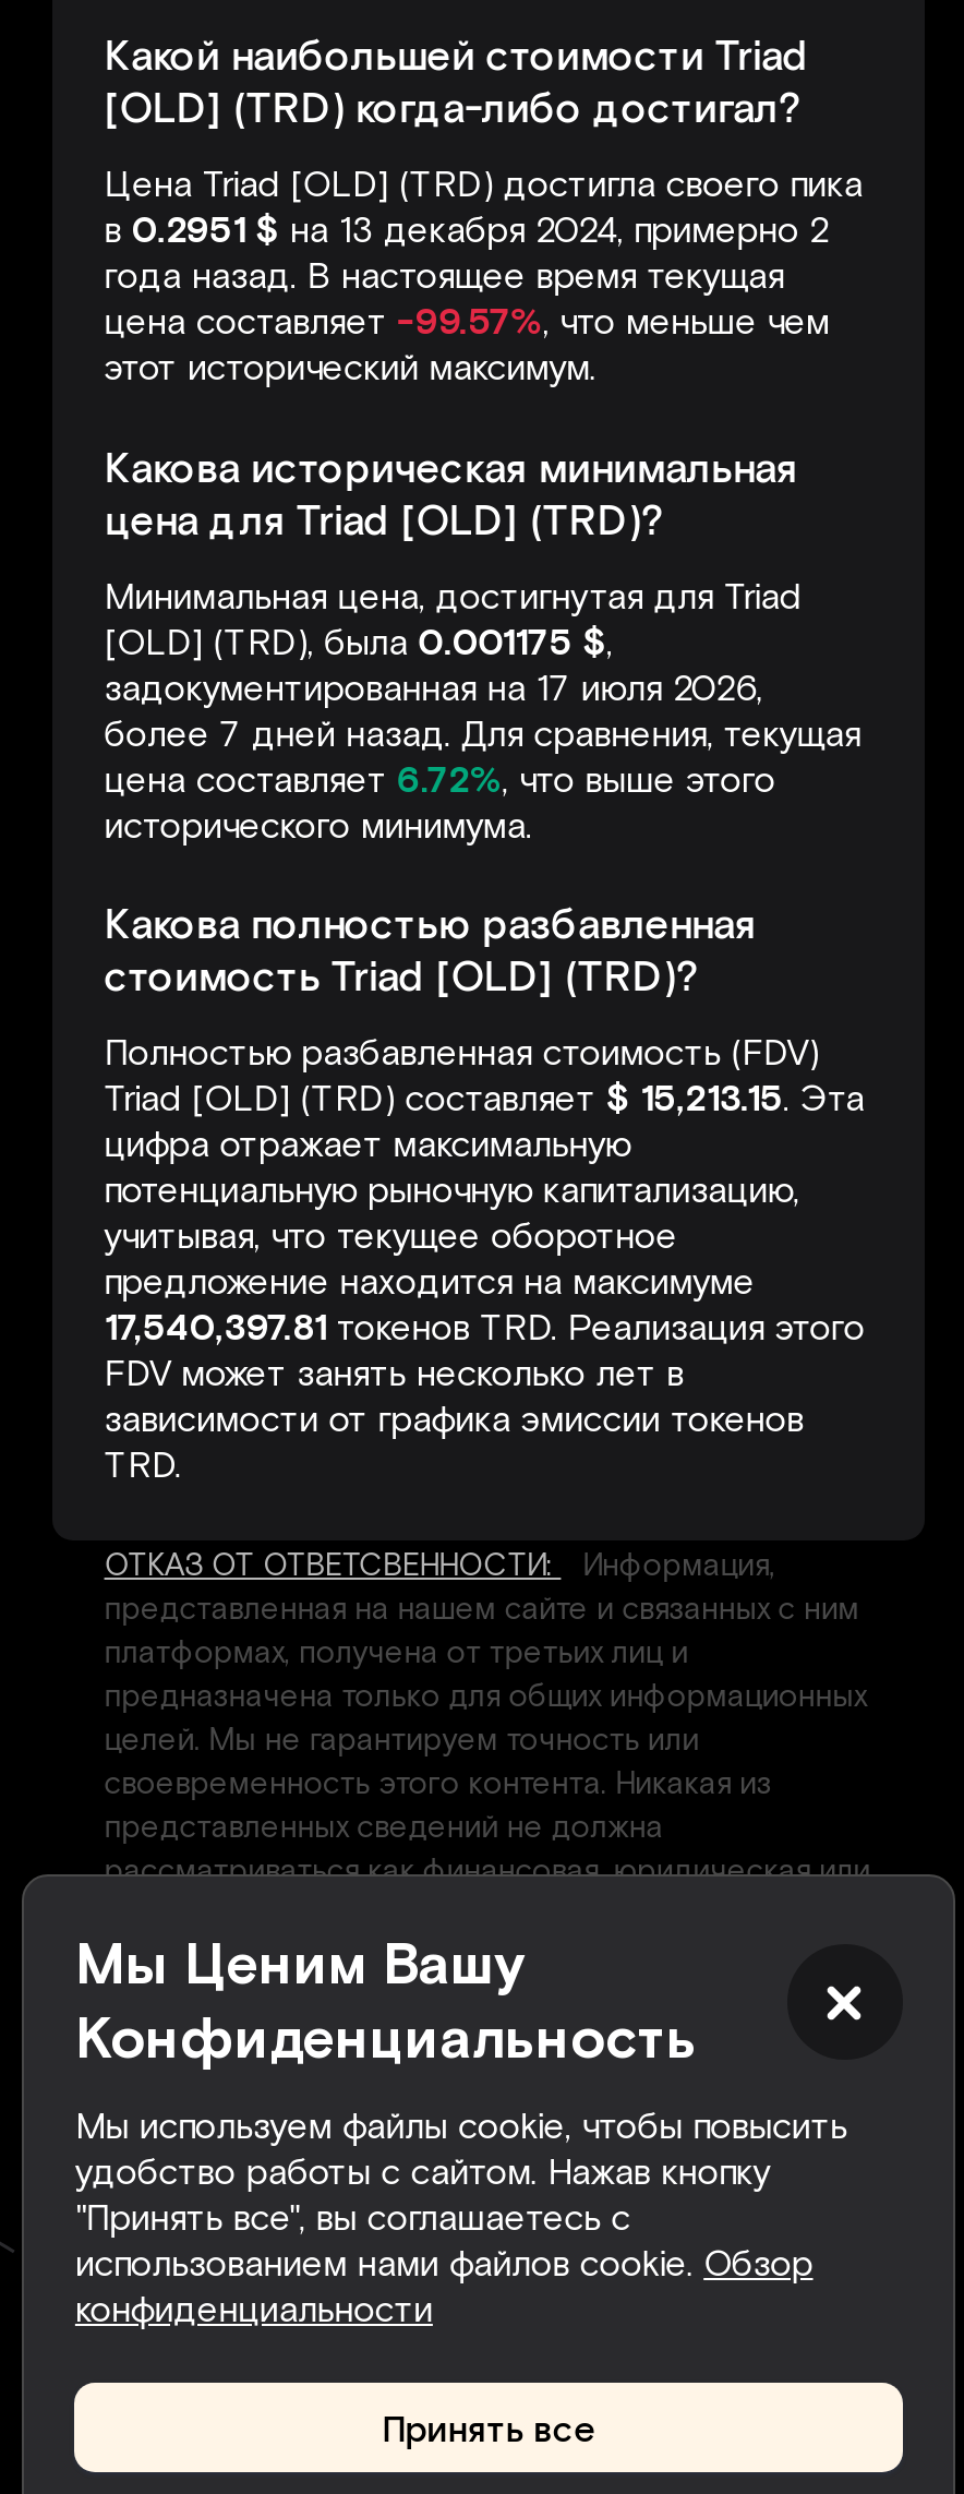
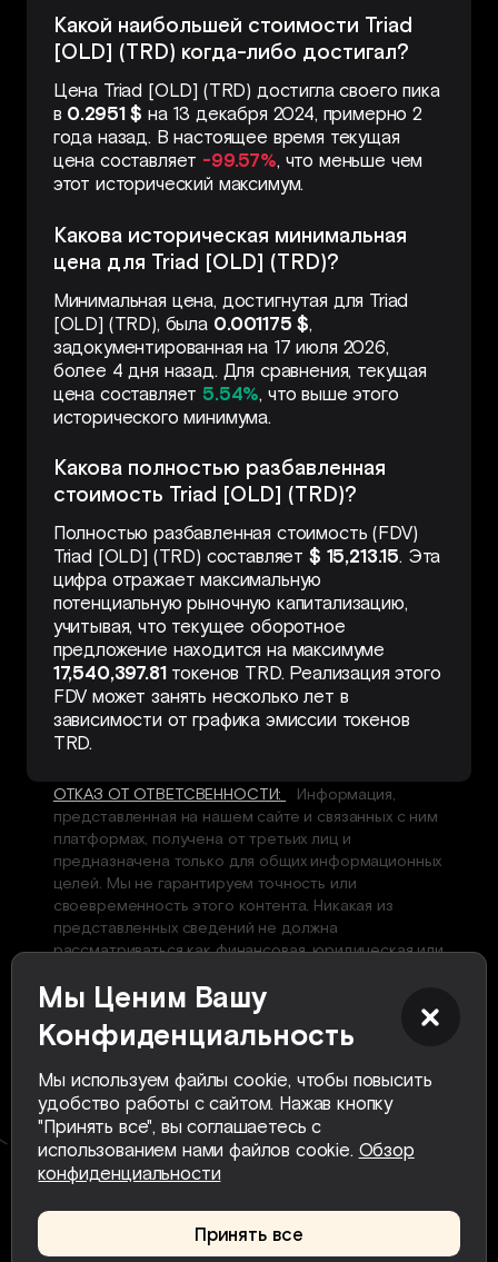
[104,710,861,756] более 7 дней назад. Для сравнения, текущая -> [53,359,427,382] более 4 дня назад. Для сравнения, текущая
[104,756,776,802] цена составляет 6.72%, что выше этого -> [53,382,399,405] цена составляет 5.54%, что выше этого

